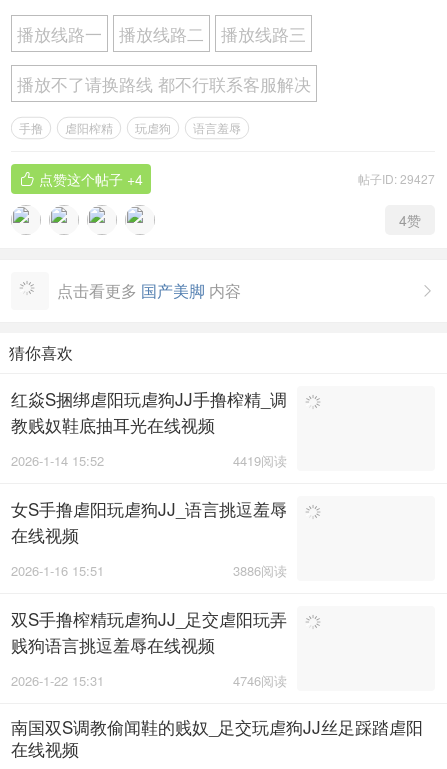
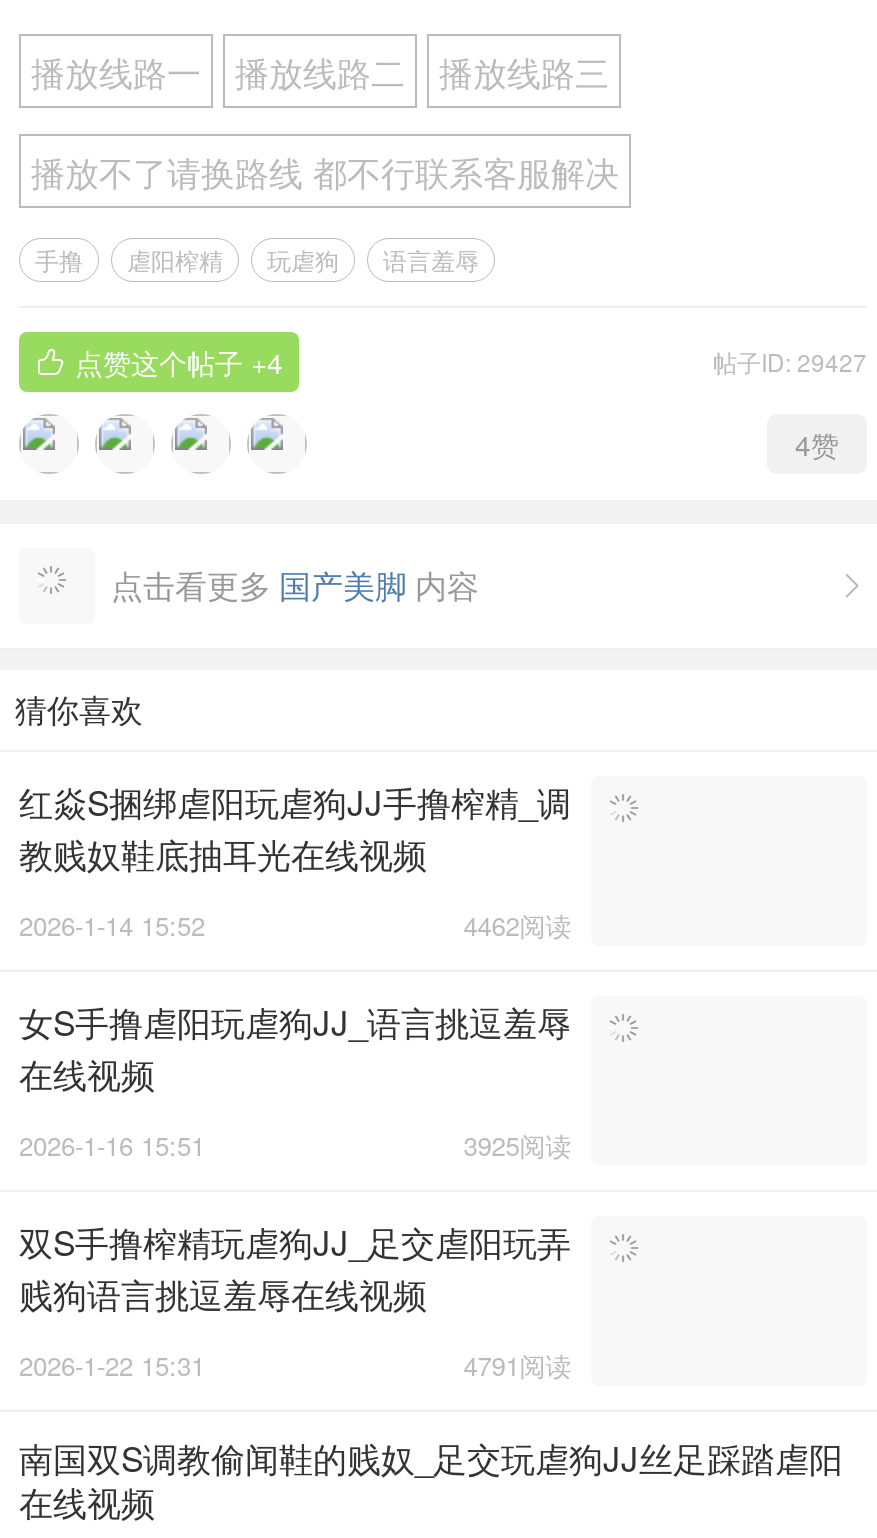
[233,451,287,470] 4419阅读 -> [463,907,571,945] 4462阅读
[233,561,287,580] 3886阅读 -> [463,1127,571,1165] 3925阅读
[233,671,287,690] 4746阅读 -> [463,1347,571,1385] 4791阅读

